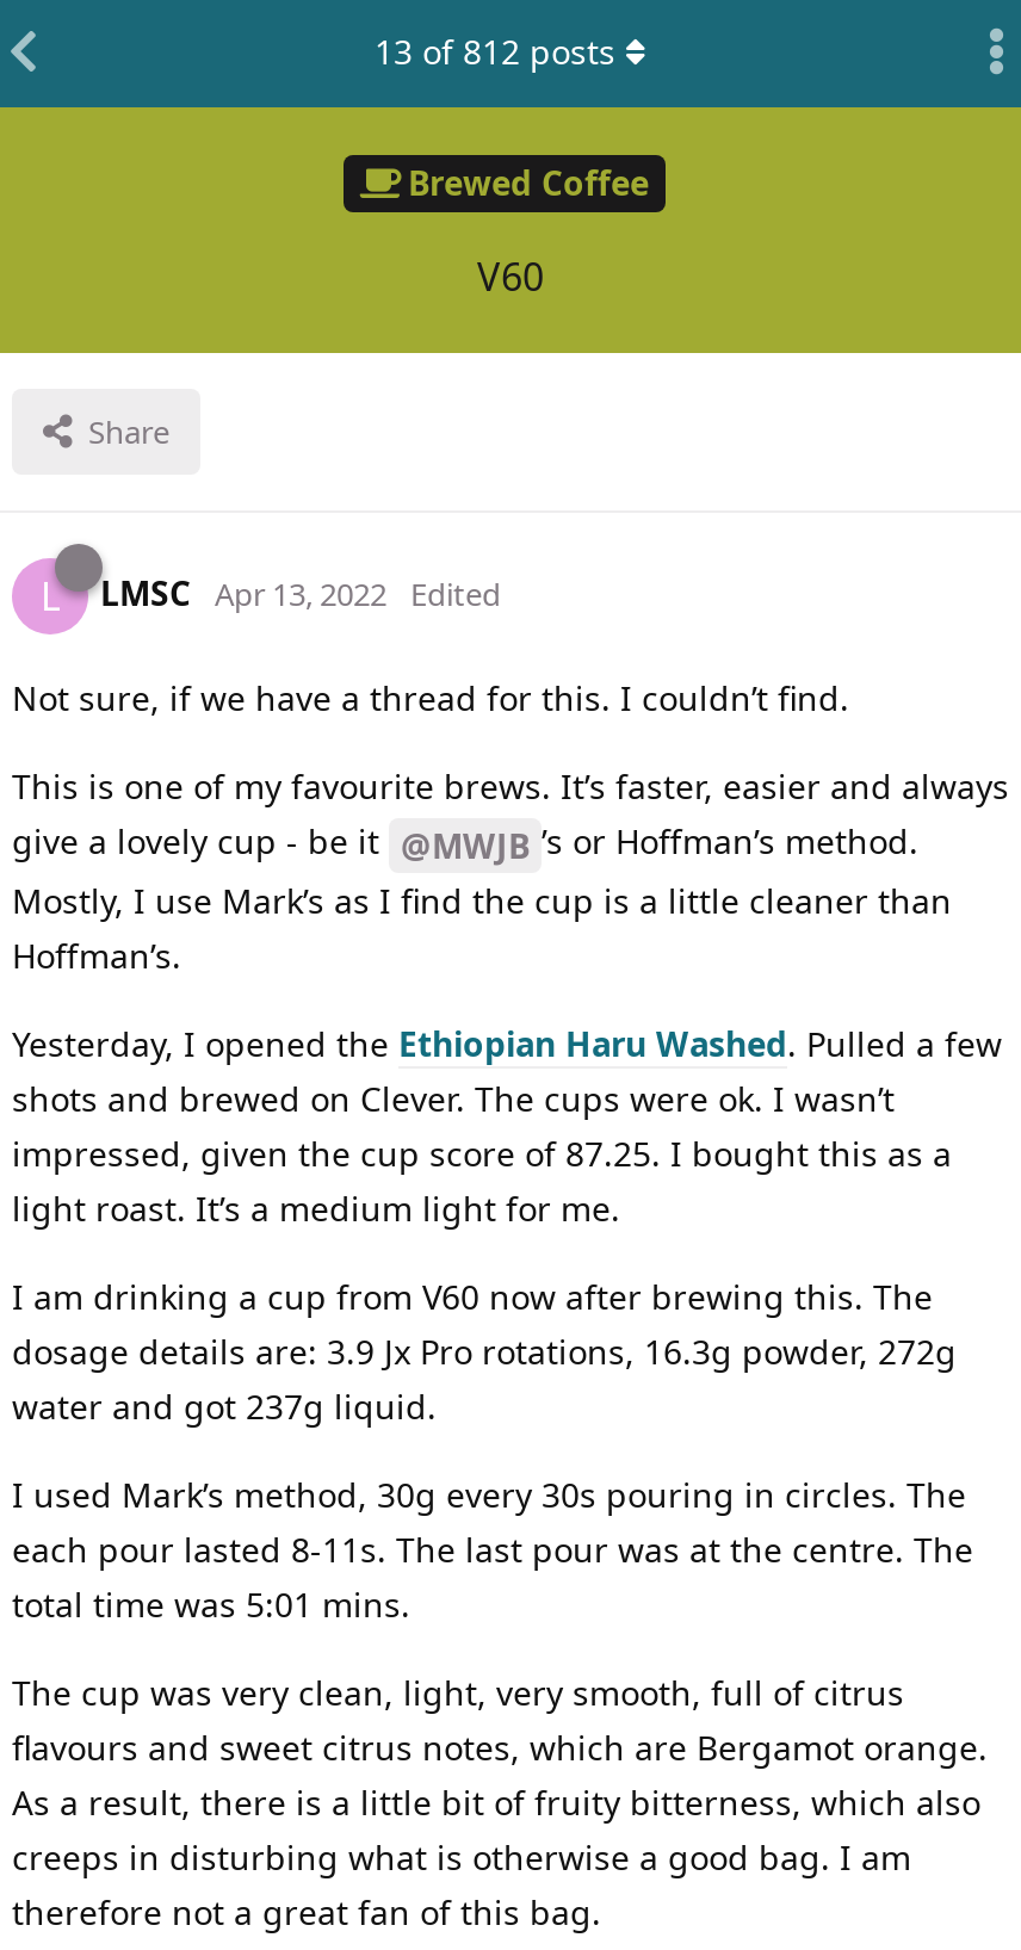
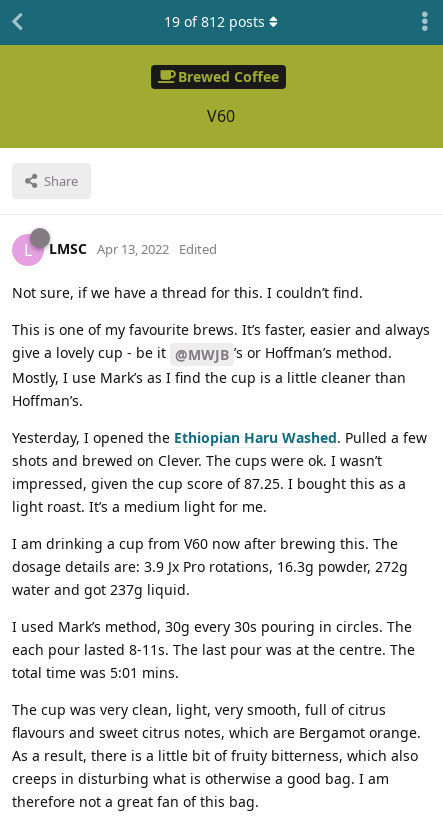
[375,29,615,74] 13 of 812 posts -> [164,12,265,31] 19 of 812 posts

